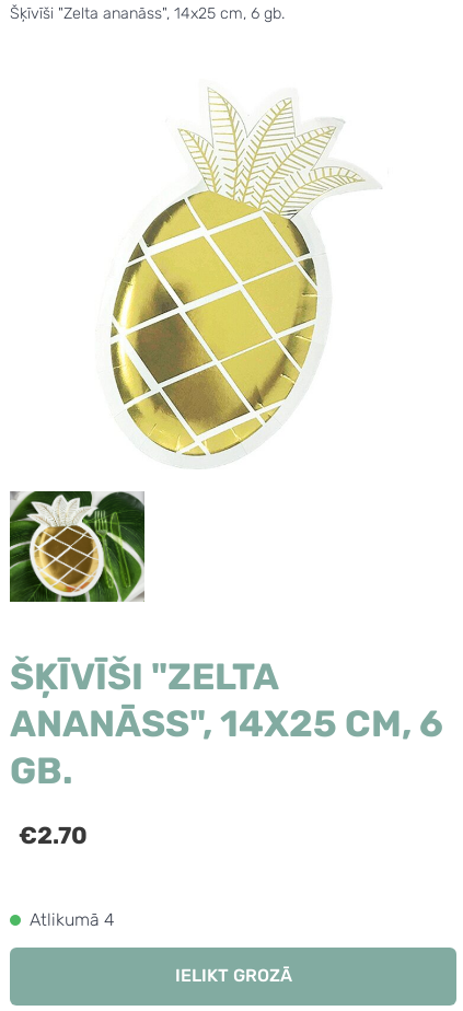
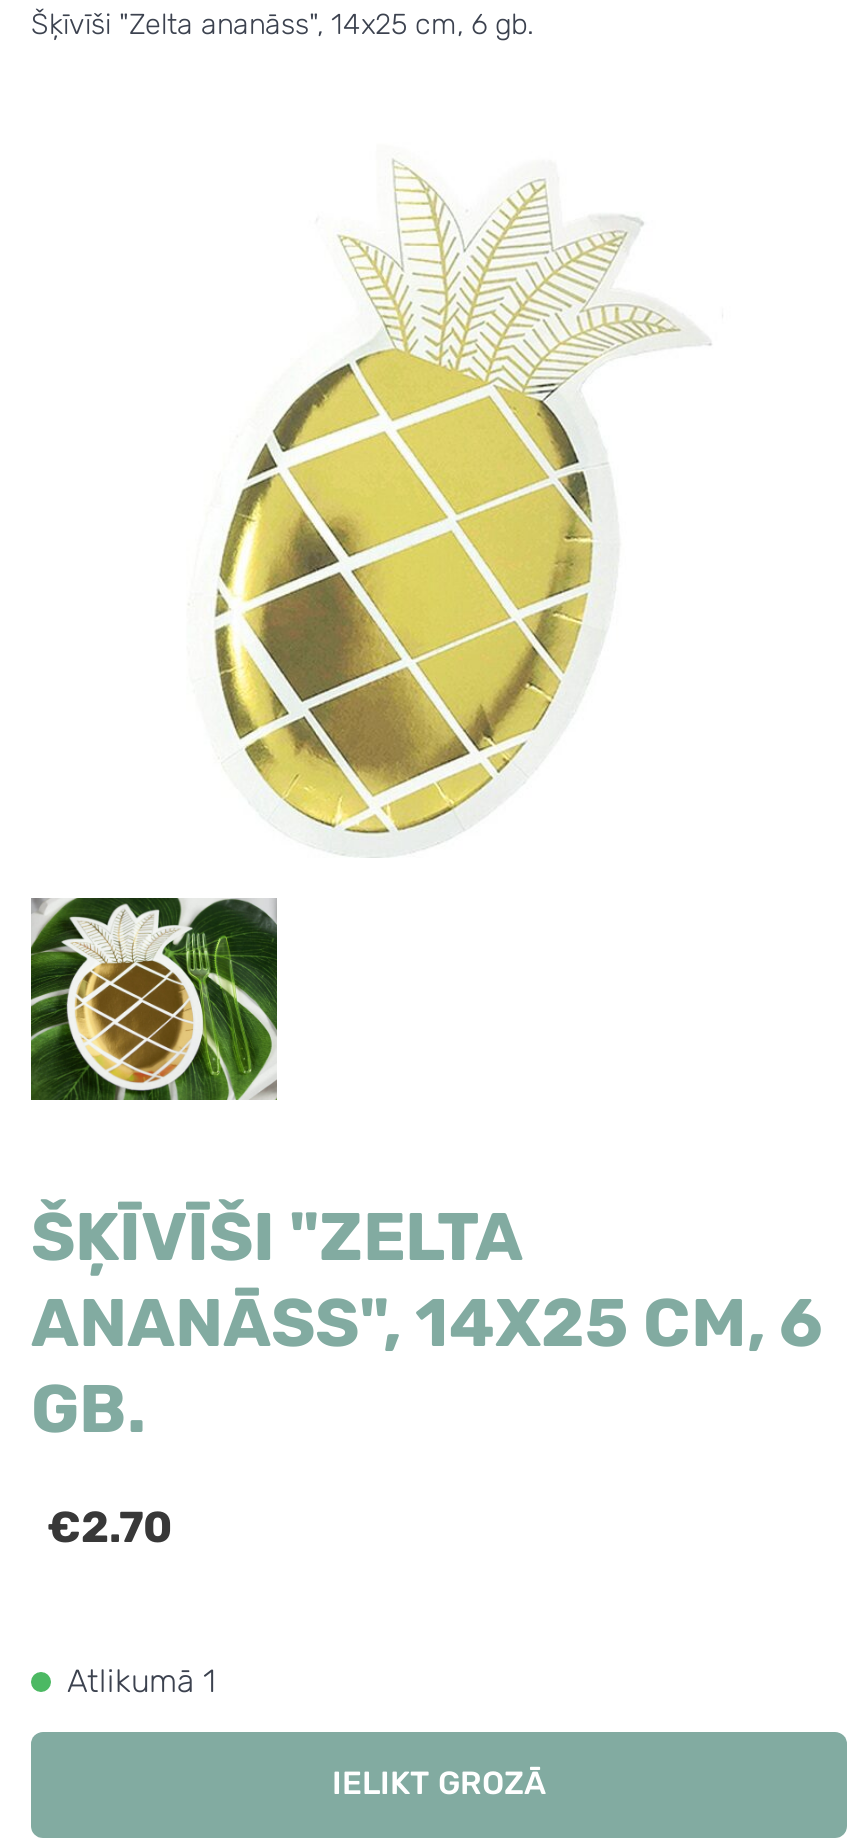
[30,909,115,930] Atlikumā 4 -> [67,1662,215,1700] Atlikumā 1

